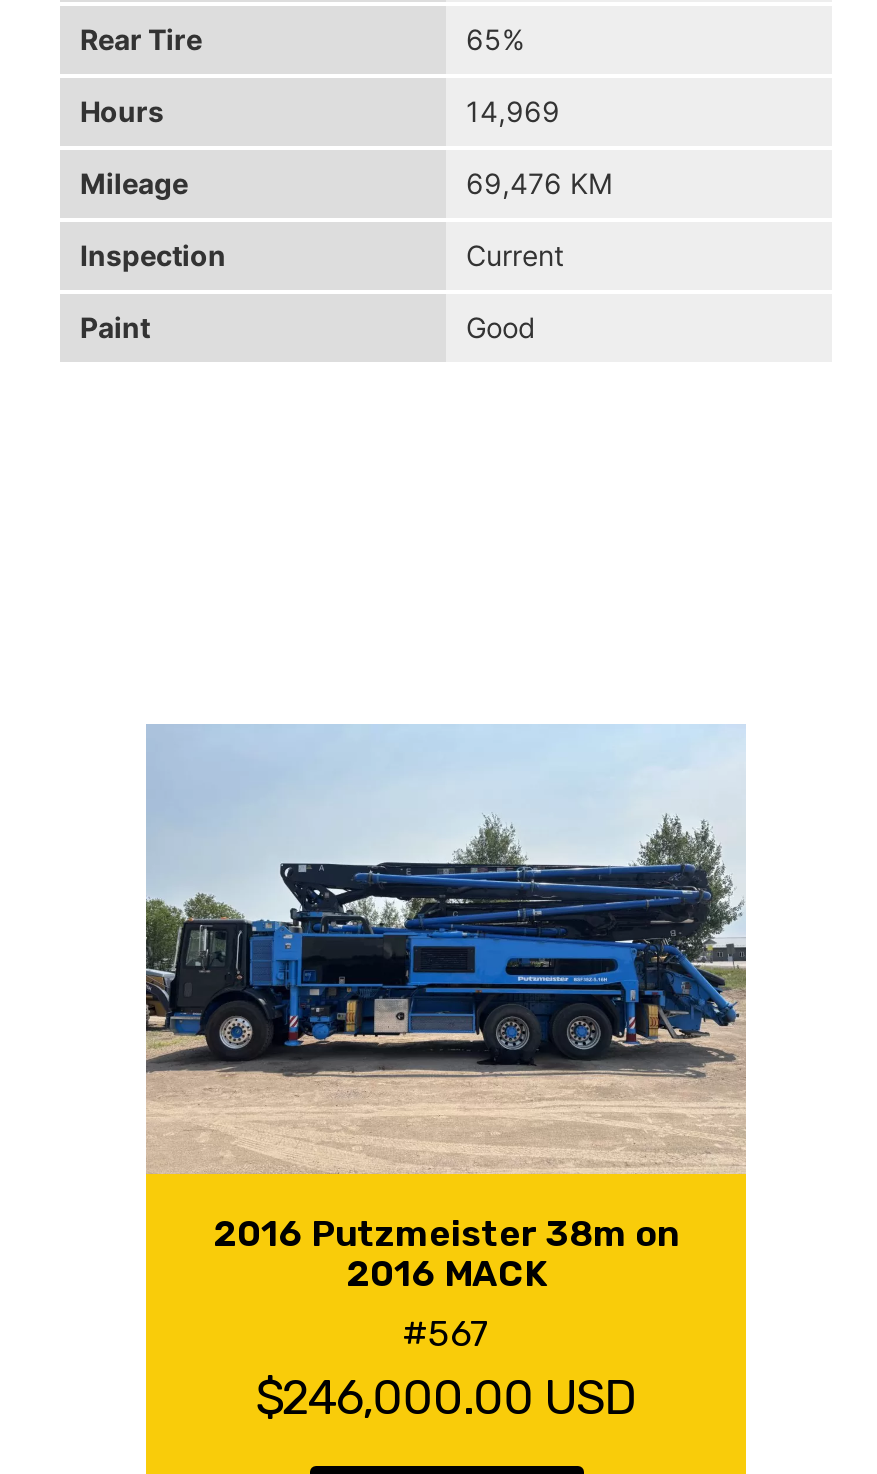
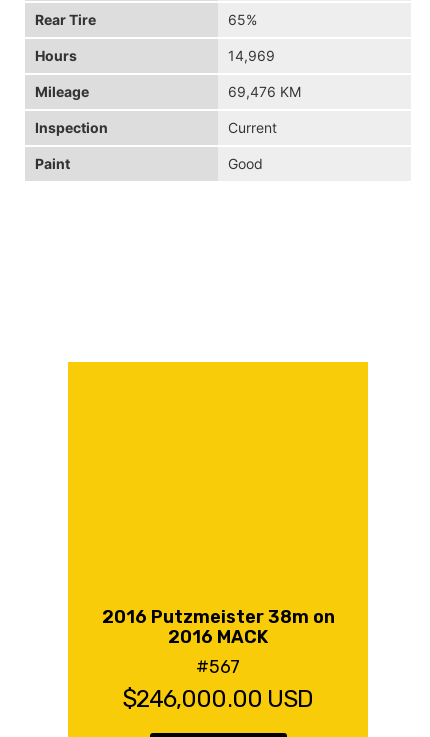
[144,724,748,1176] [image] -> none

